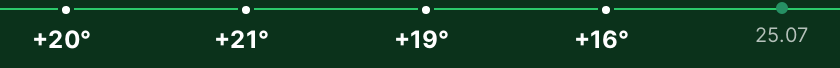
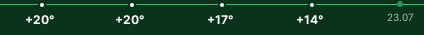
[214,24,270,54] +21° -> [115,12,145,27] +20°
[394,24,450,54] +19° -> [206,12,233,27] +17°
[574,24,630,54] +16° -> [296,12,324,27] +14°
[755,22,809,46] 25.07 -> [386,11,413,23] 23.07

